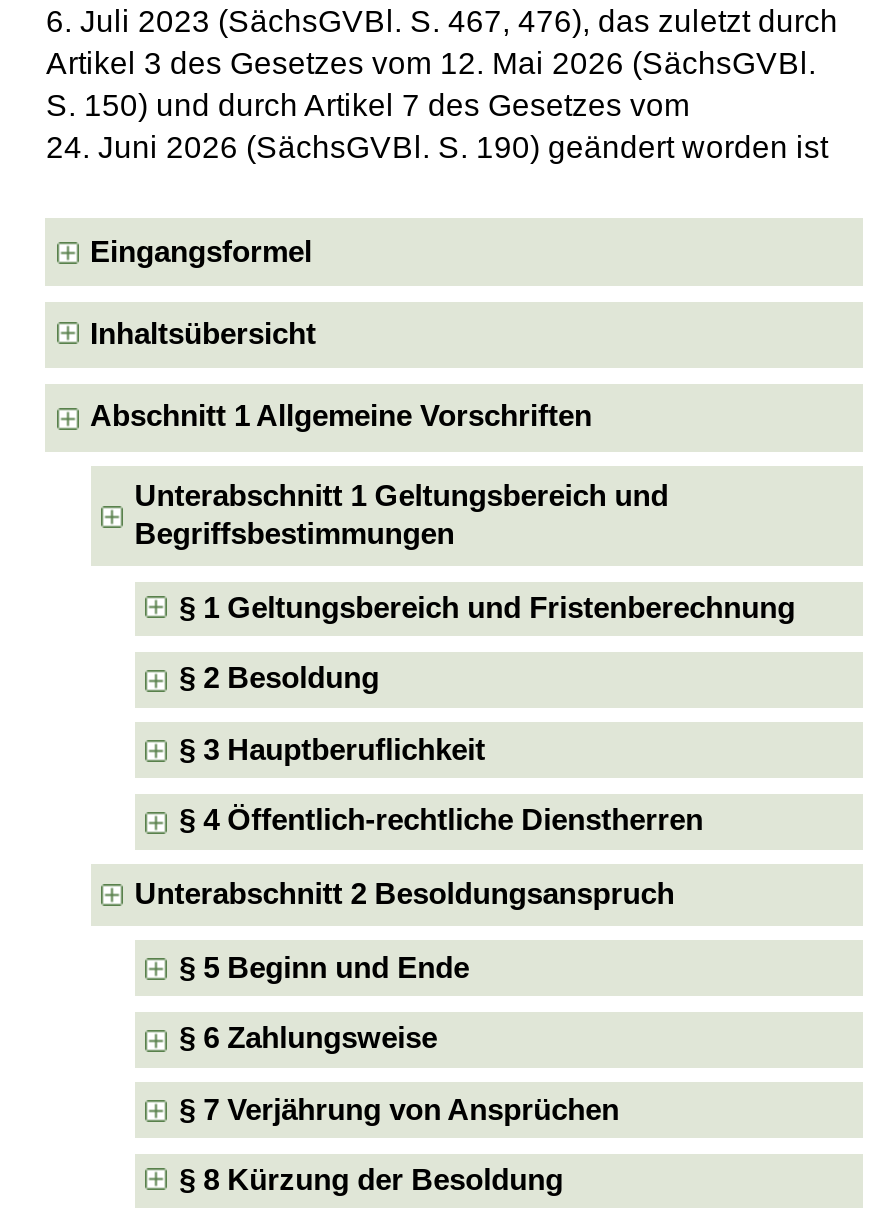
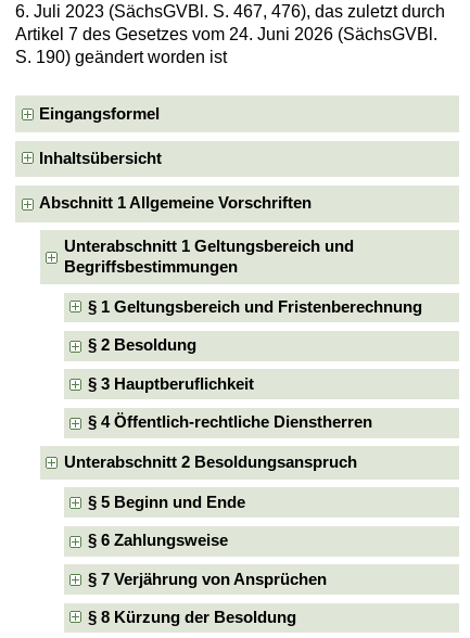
[46,46,828,164] Artikel 3 des Gesetzes vom 12. Mai 2026 (SächsGVBl. | S. 150) und durch Artikel 7 des Gesetzes vom | 24. Juni 2026 (SächsGVBl. S. 190) geändert worden ist -> [16,25,438,66] Artikel 7 des Gesetzes vom 24. Juni 2026 (SächsGVBl. | S. 190) geändert worden ist

